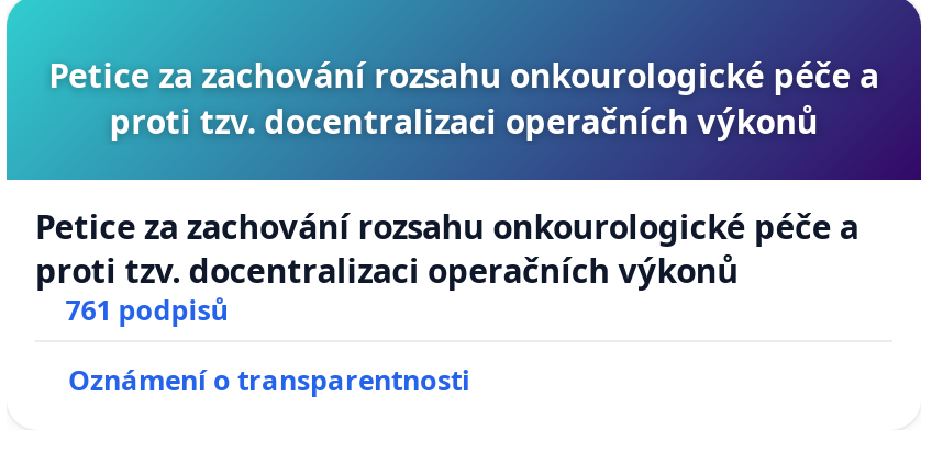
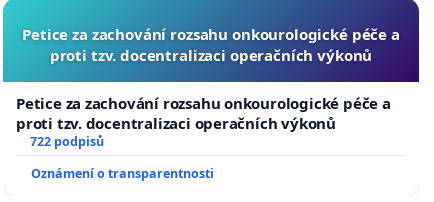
[66,292,228,330] 761 podpisů -> [30,133,104,150] 722 podpisů

